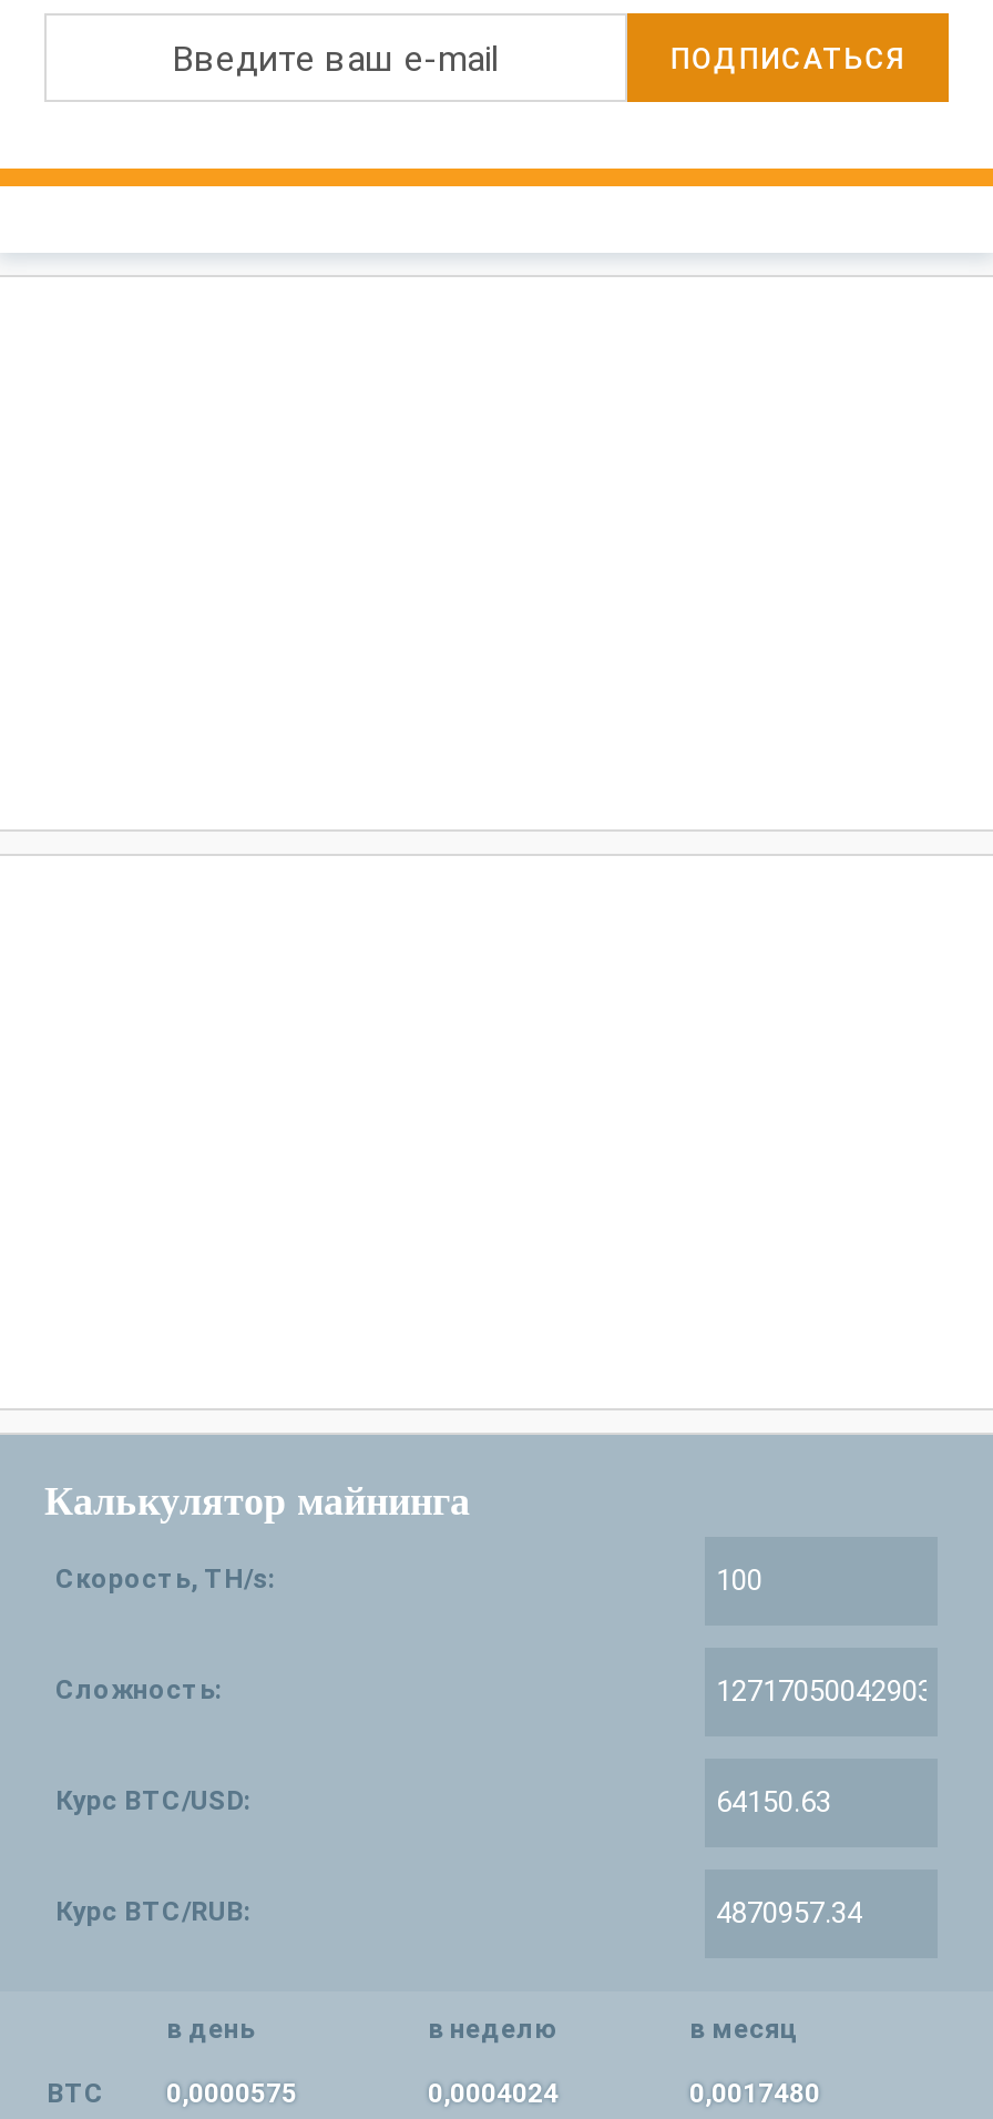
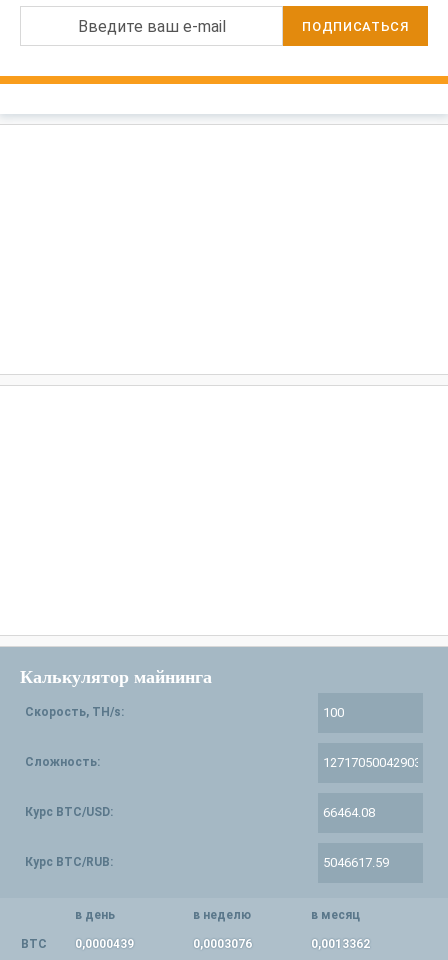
[47,2078,297,2109] BTC 0,0000575 -> [21,937,134,951] BTC 0,0000439
[428,2078,559,2109] 0,0004024 -> [193,937,252,951] 0,0003076
[689,2078,820,2109] 0,0017480 -> [311,937,370,951] 0,0013362

